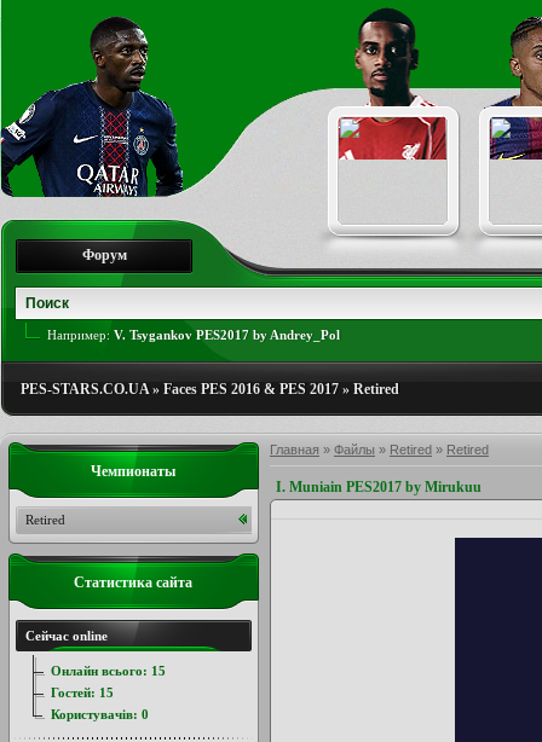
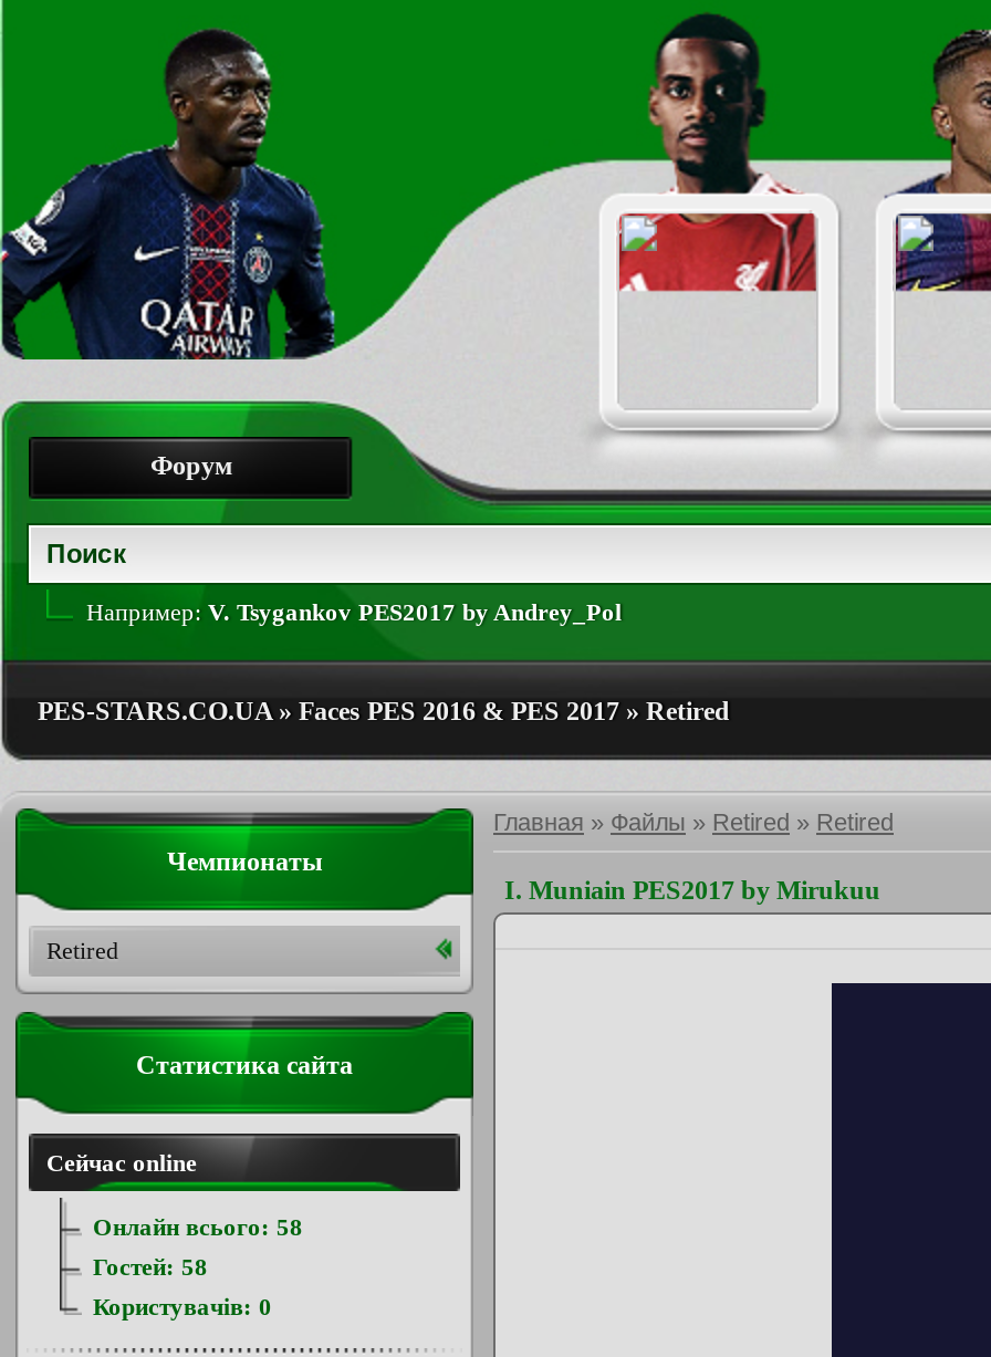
[51,663,166,678] Онлайн всього: 15 -> [93,1213,303,1240] Онлайн всього: 58
[51,685,114,700] Гостей: 15 -> [93,1253,208,1280] Гостей: 58

